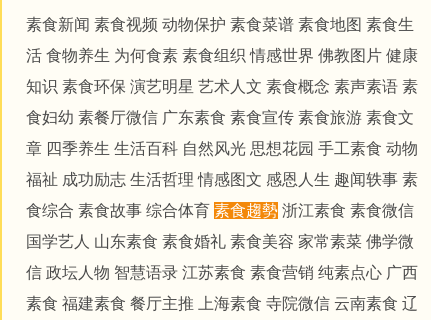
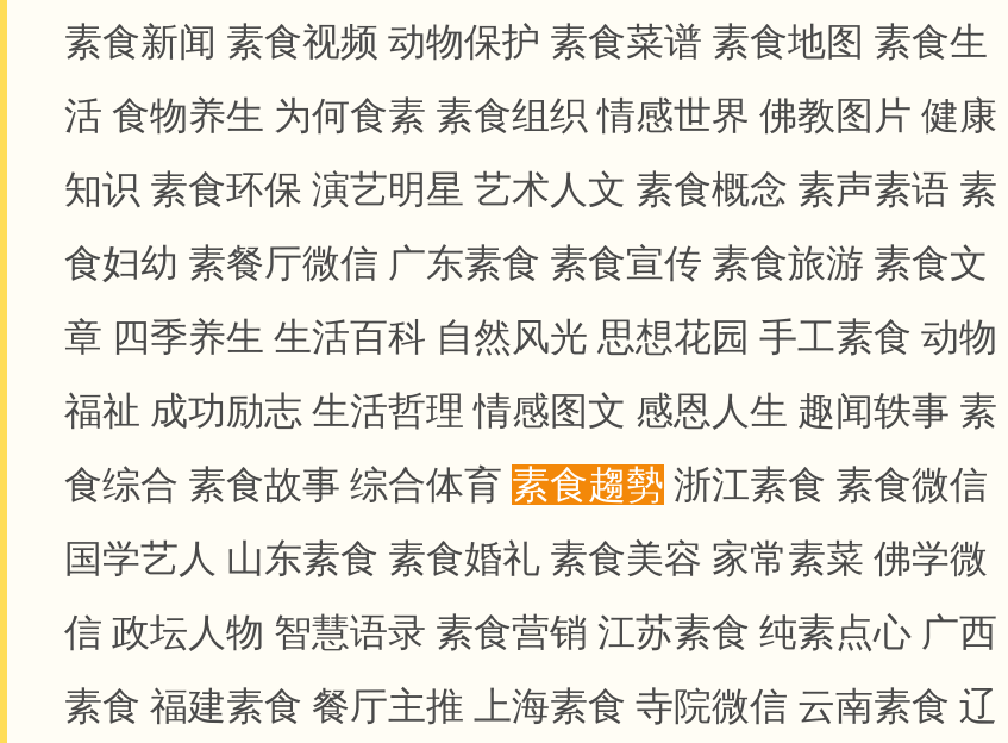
[26,264,418,281] 信 政坛人物 智慧语录 江苏素食 素食营销 纯素点心 广西 -> [64,613,997,653] 信 政坛人物 智慧语录 素食营销 江苏素食 纯素点心 广西

